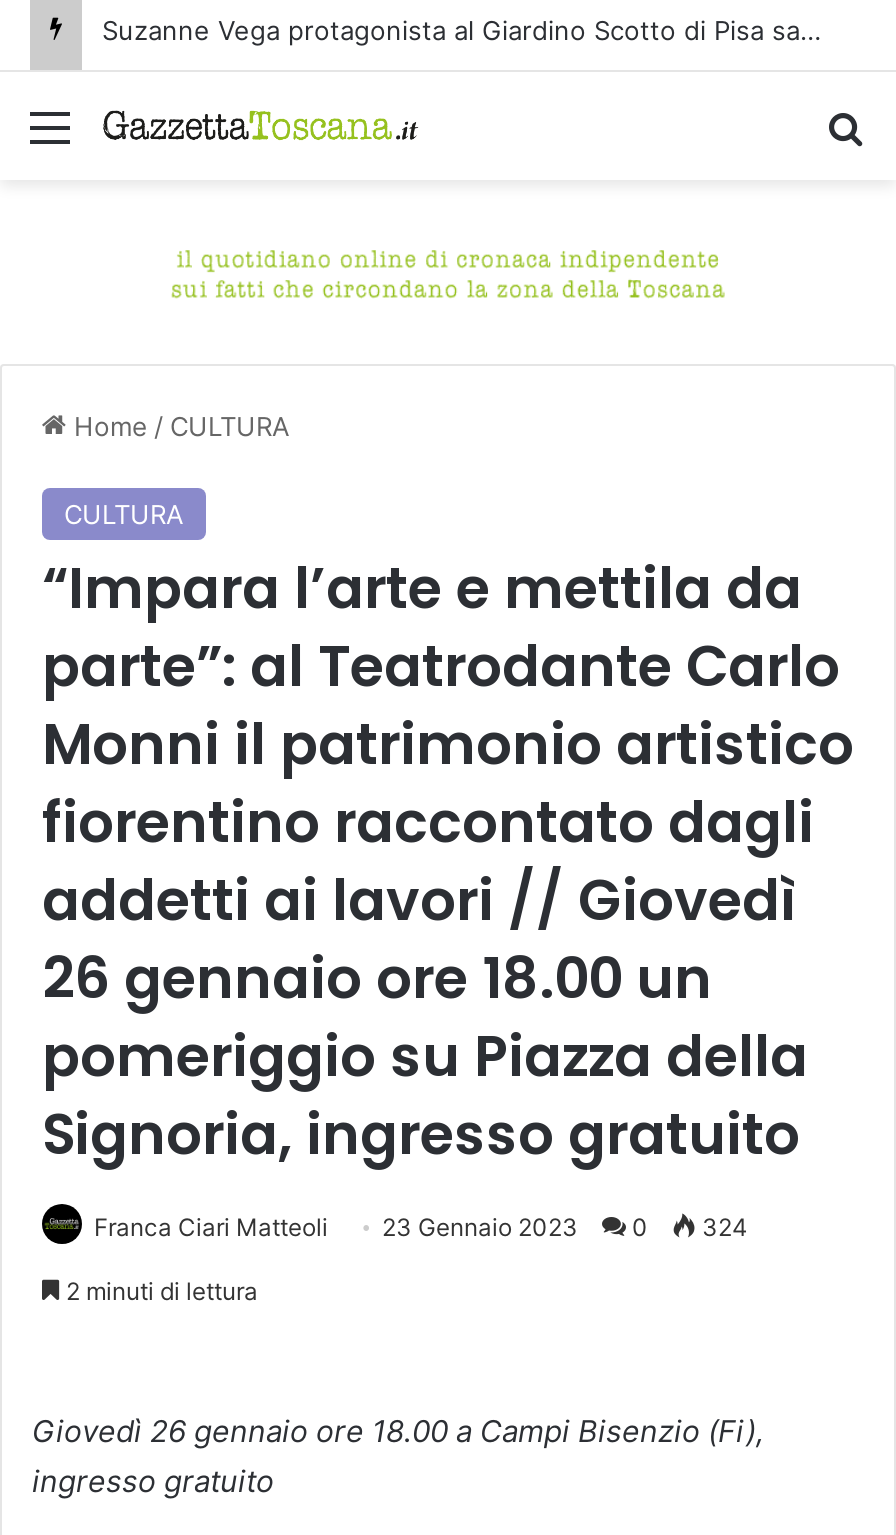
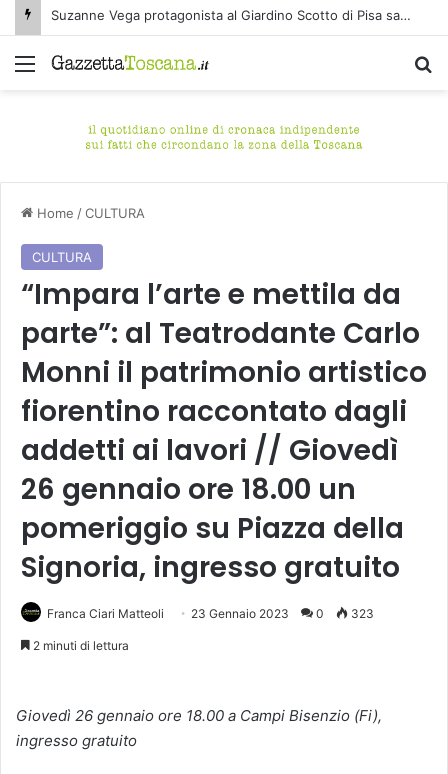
[94,1212,748,1242] Franca Ciari Matteoli 23 Gennaio 2023 0 324 -> [47,606,374,621] Franca Ciari Matteoli 23 Gennaio 2023 0 323

